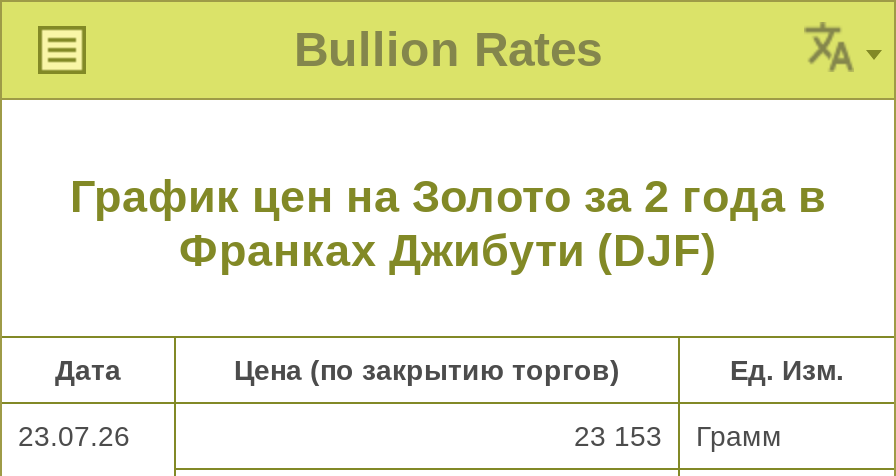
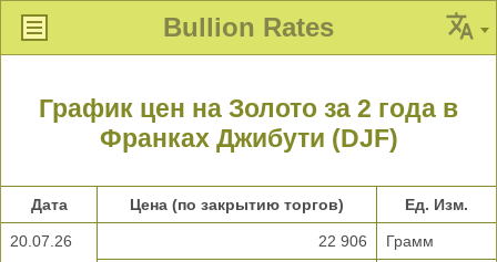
[18,420,130,452] 23.07.26 -> [10,232,72,250] 20.07.26
[574,420,782,452] 23 153 Грамм -> [318,232,434,250] 22 906 Грамм

